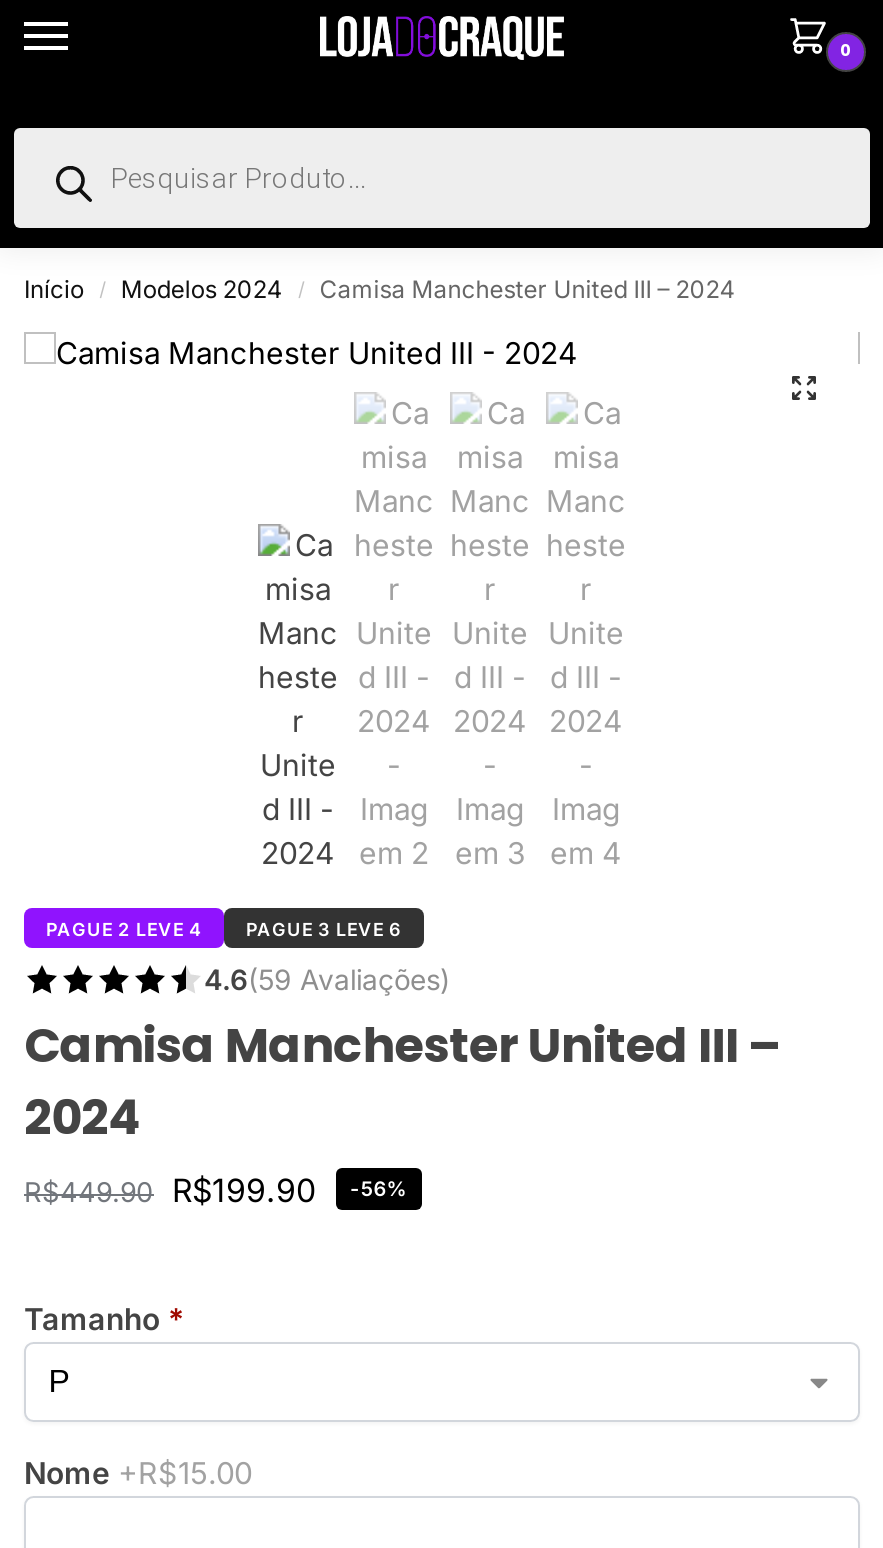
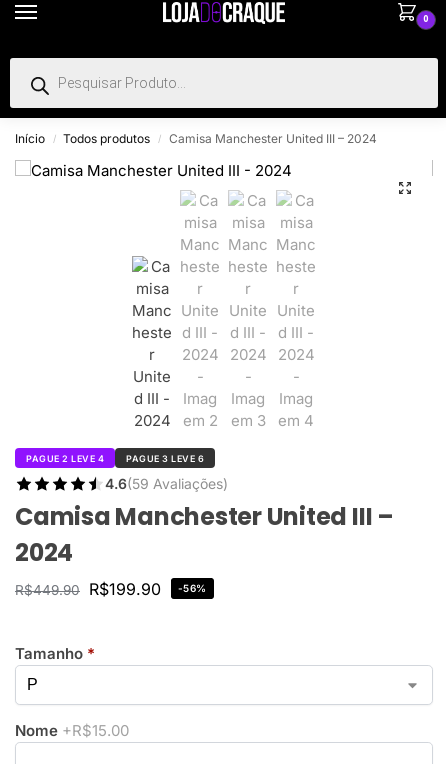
[121,274,283,304] Modelos 2024 -> [63,131,150,146] Todos produtos

